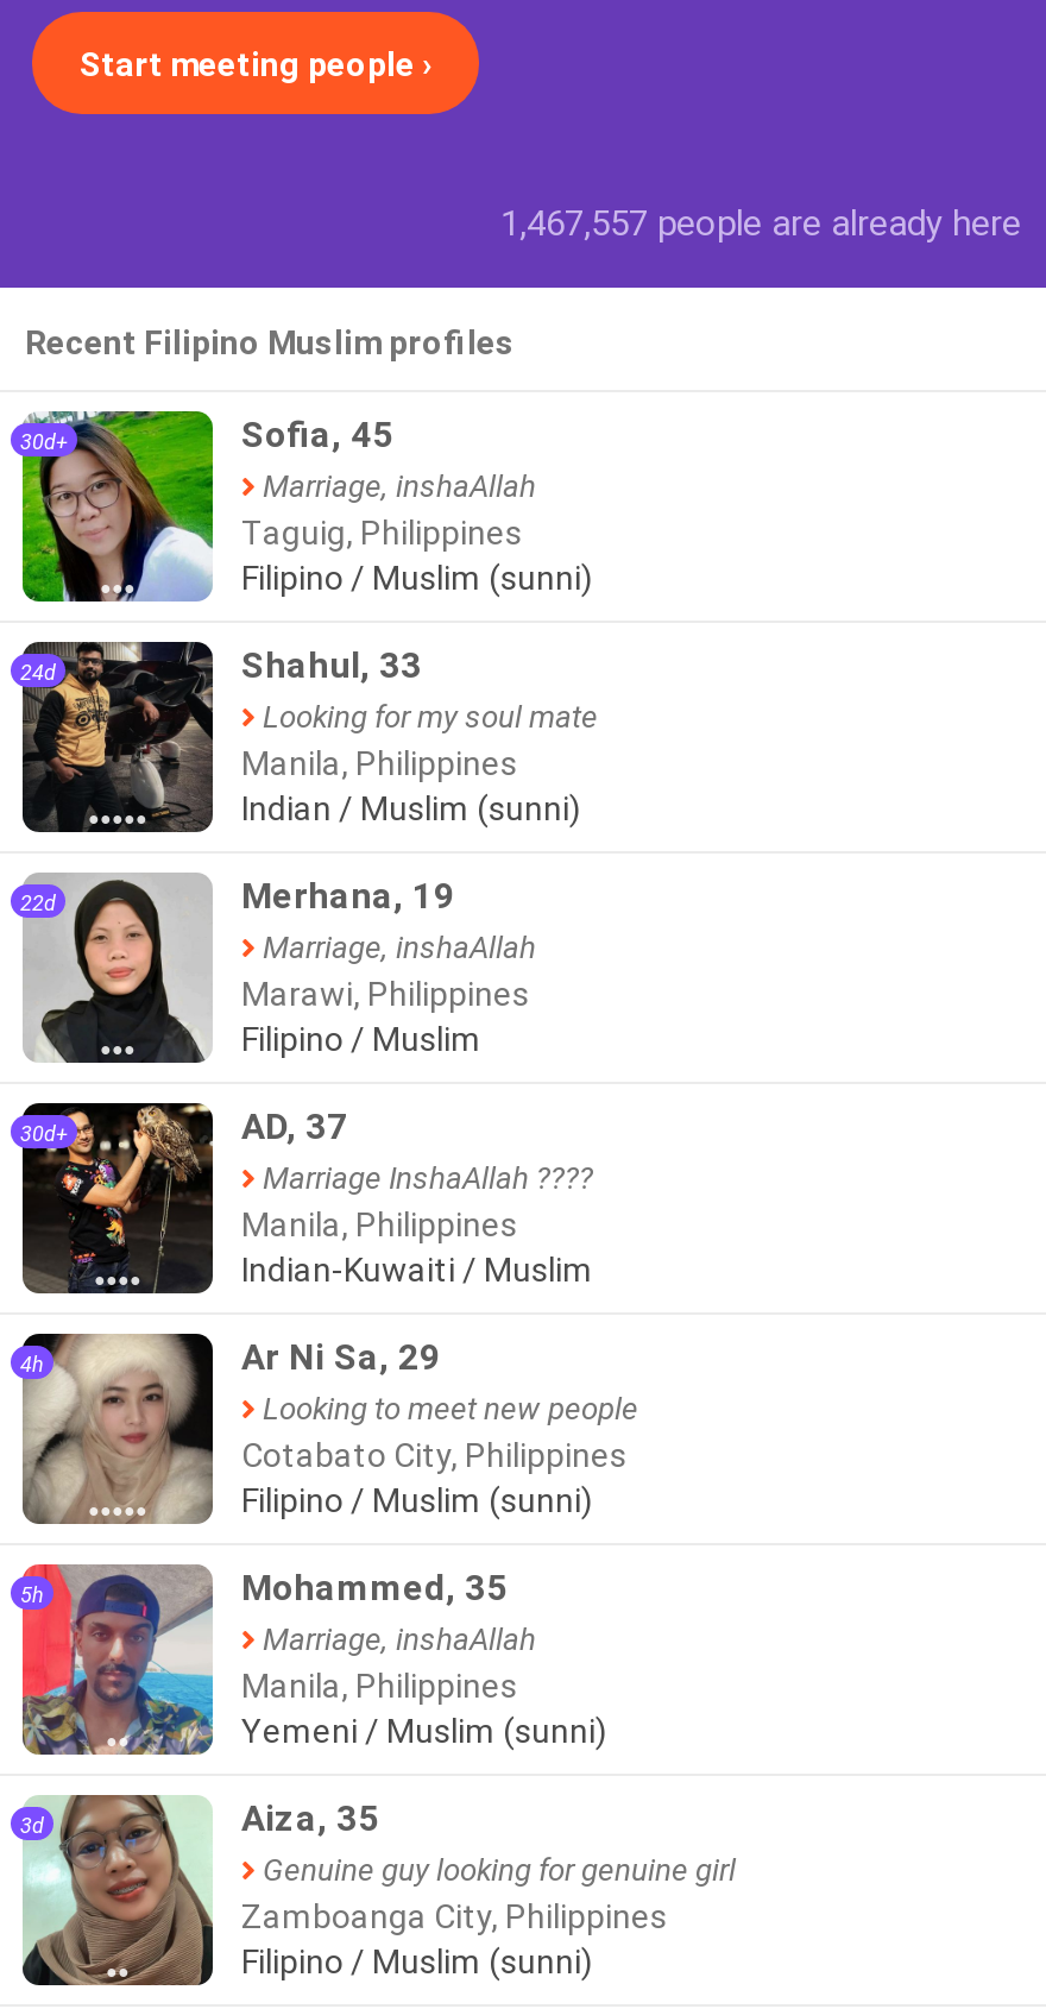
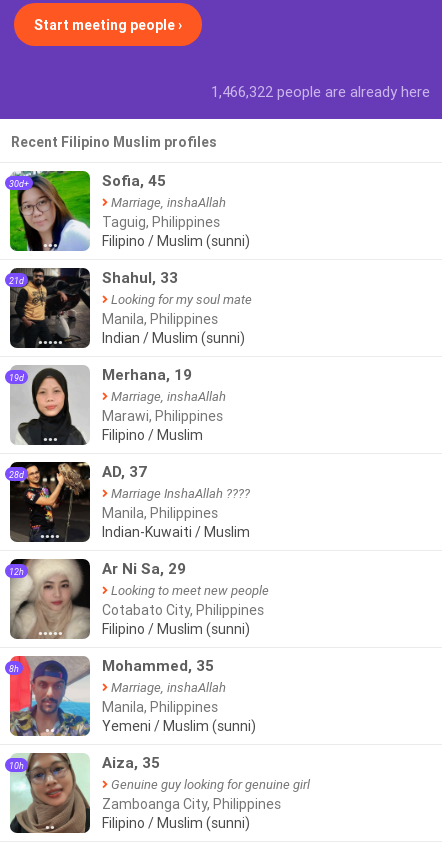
[500,200,1021,245] 1,467,557 people are already here -> [211,82,430,101] 1,466,322 people are already here
[20,659,56,687] 24d -> [9,275,24,287] 21d
[20,889,56,918] 22d -> [9,372,24,384] 19d
[20,1120,68,1148] 30d+ -> [9,469,24,481] 28d
[20,1350,44,1379] 4h -> [9,566,24,578] 12h
[20,1581,44,1610] 5h -> [9,663,19,675] 8h
[20,1812,44,1840] 3d -> [9,760,24,772] 10h

